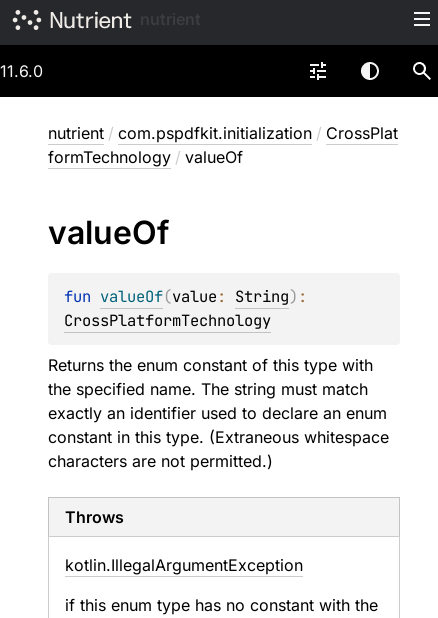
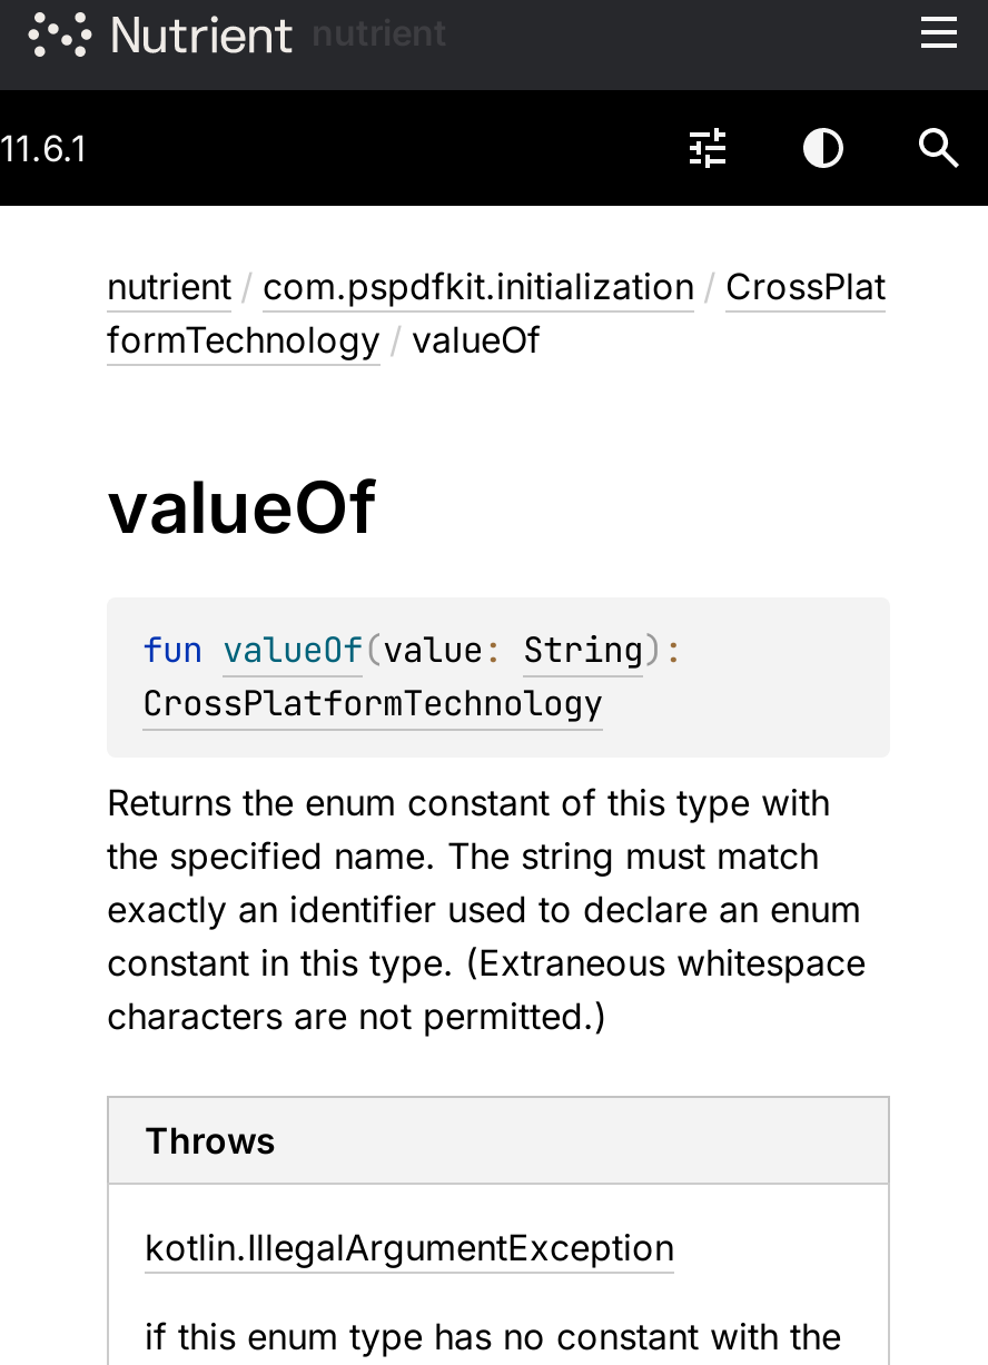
[0,61,43,81] 11.6.0 -> [0,126,87,170] 11.6.1

